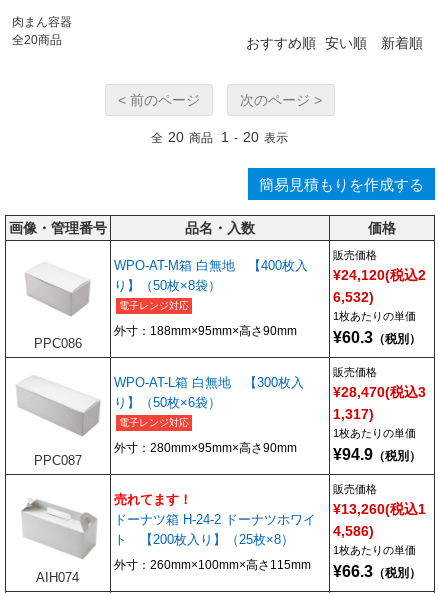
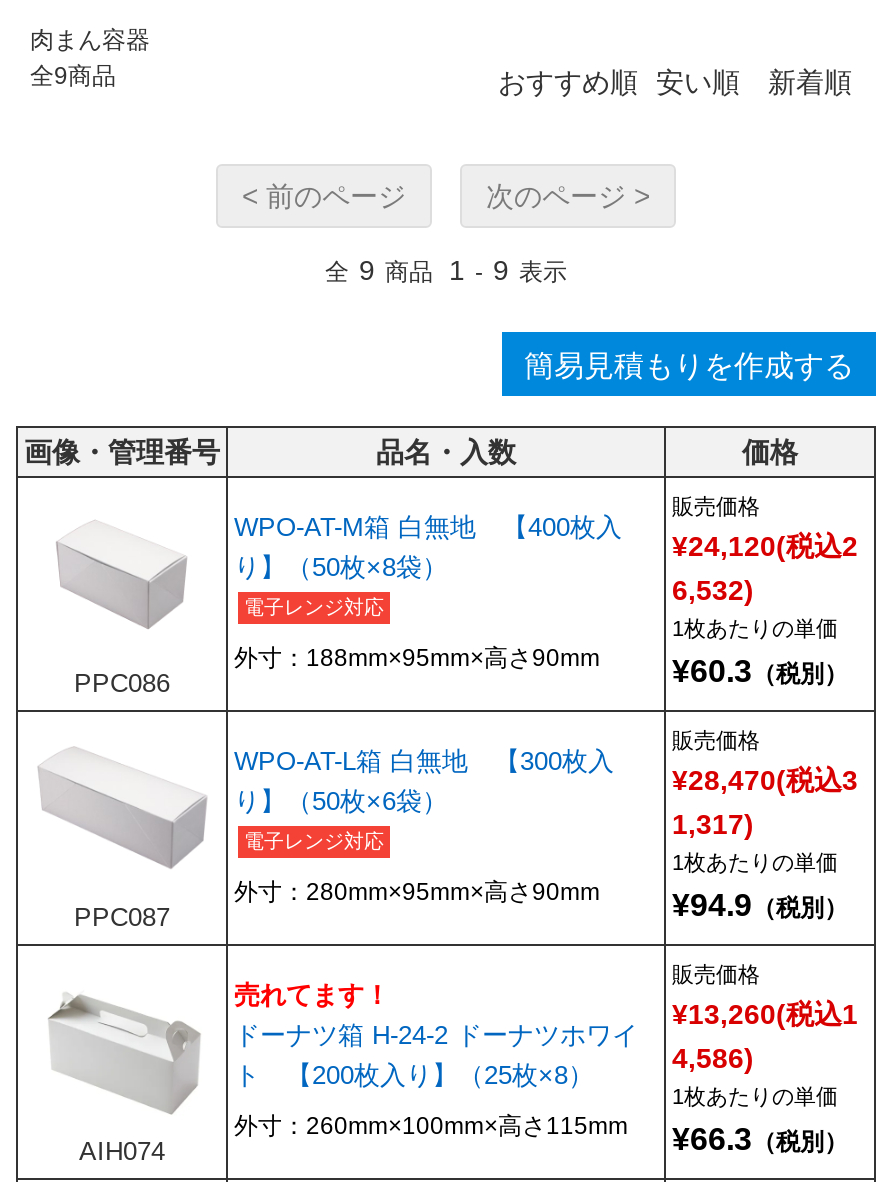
[12,33,62,47] 全20商品 -> [30,61,116,89] 全9商品
[151,129,288,145] 全 20 商品 1 - 20 表示 -> [325,253,567,285] 全 9 商品 1 - 9 表示

